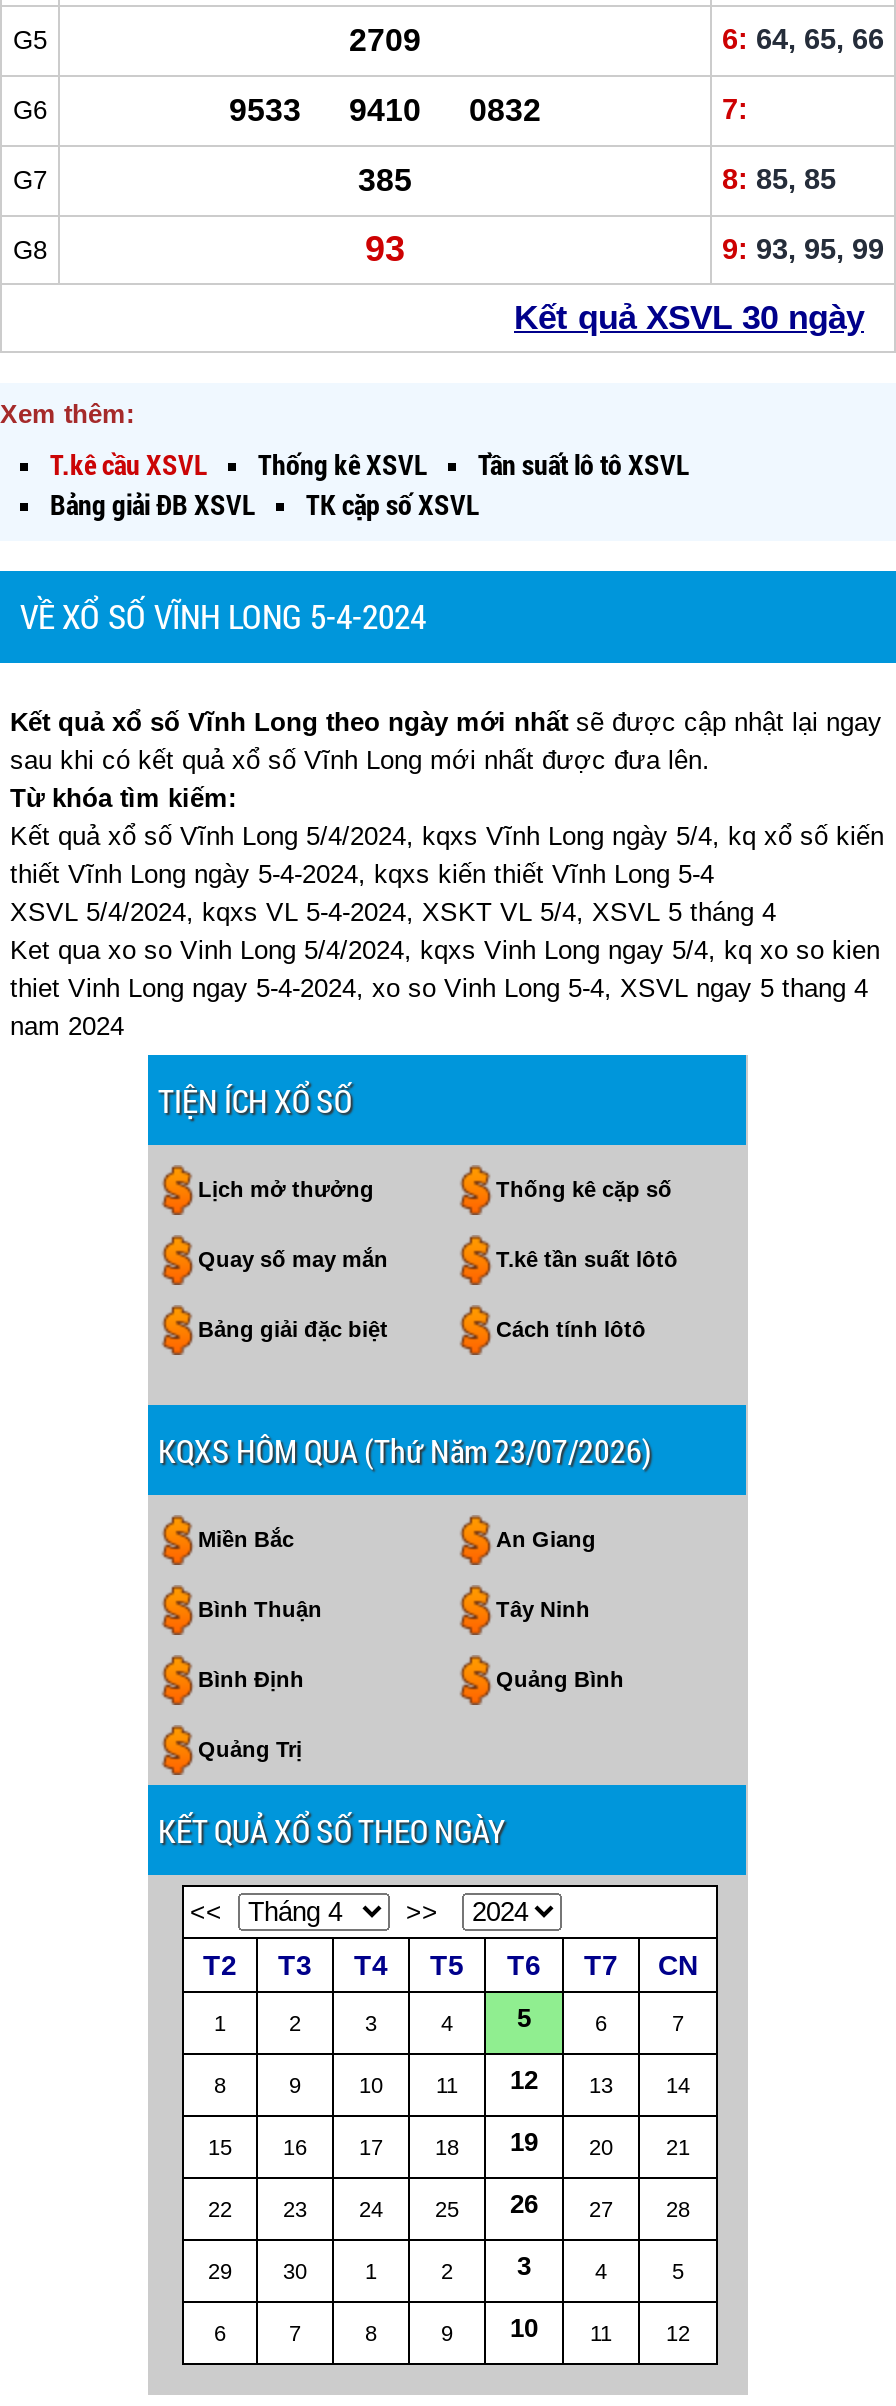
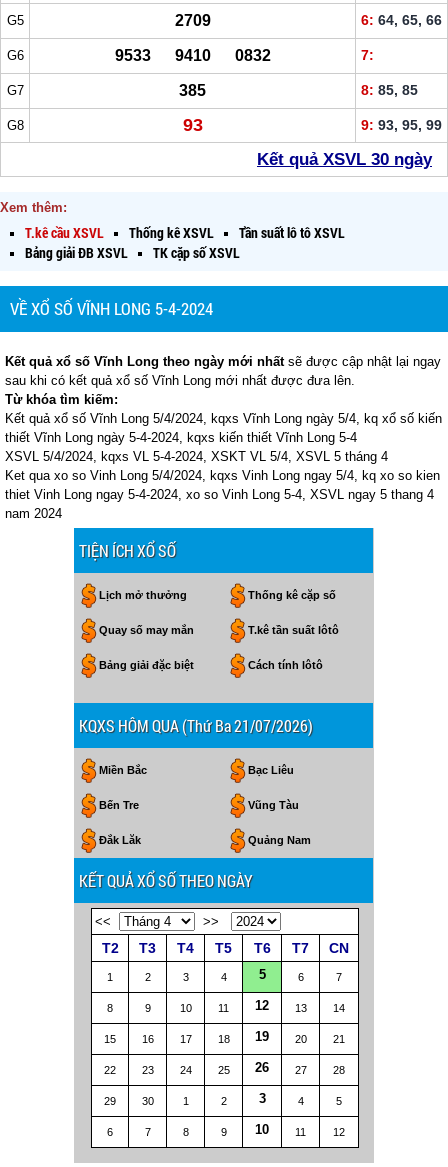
[158,1429,652,1471] KQXS HÔM QUA (Thứ Năm 23/07/2026) -> [79,715,313,736] KQXS HÔM QUA (Thứ Ba 21/07/2026)
[198,1527,624,1761] An Giang | Bình Thuận | Tây Ninh | Bình Định | Quảng Bình | Quảng Trị -> [99,764,311,846] Bạc Liêu | Bến Tre | Vũng Tàu | Đắk Lăk | Quảng Nam

